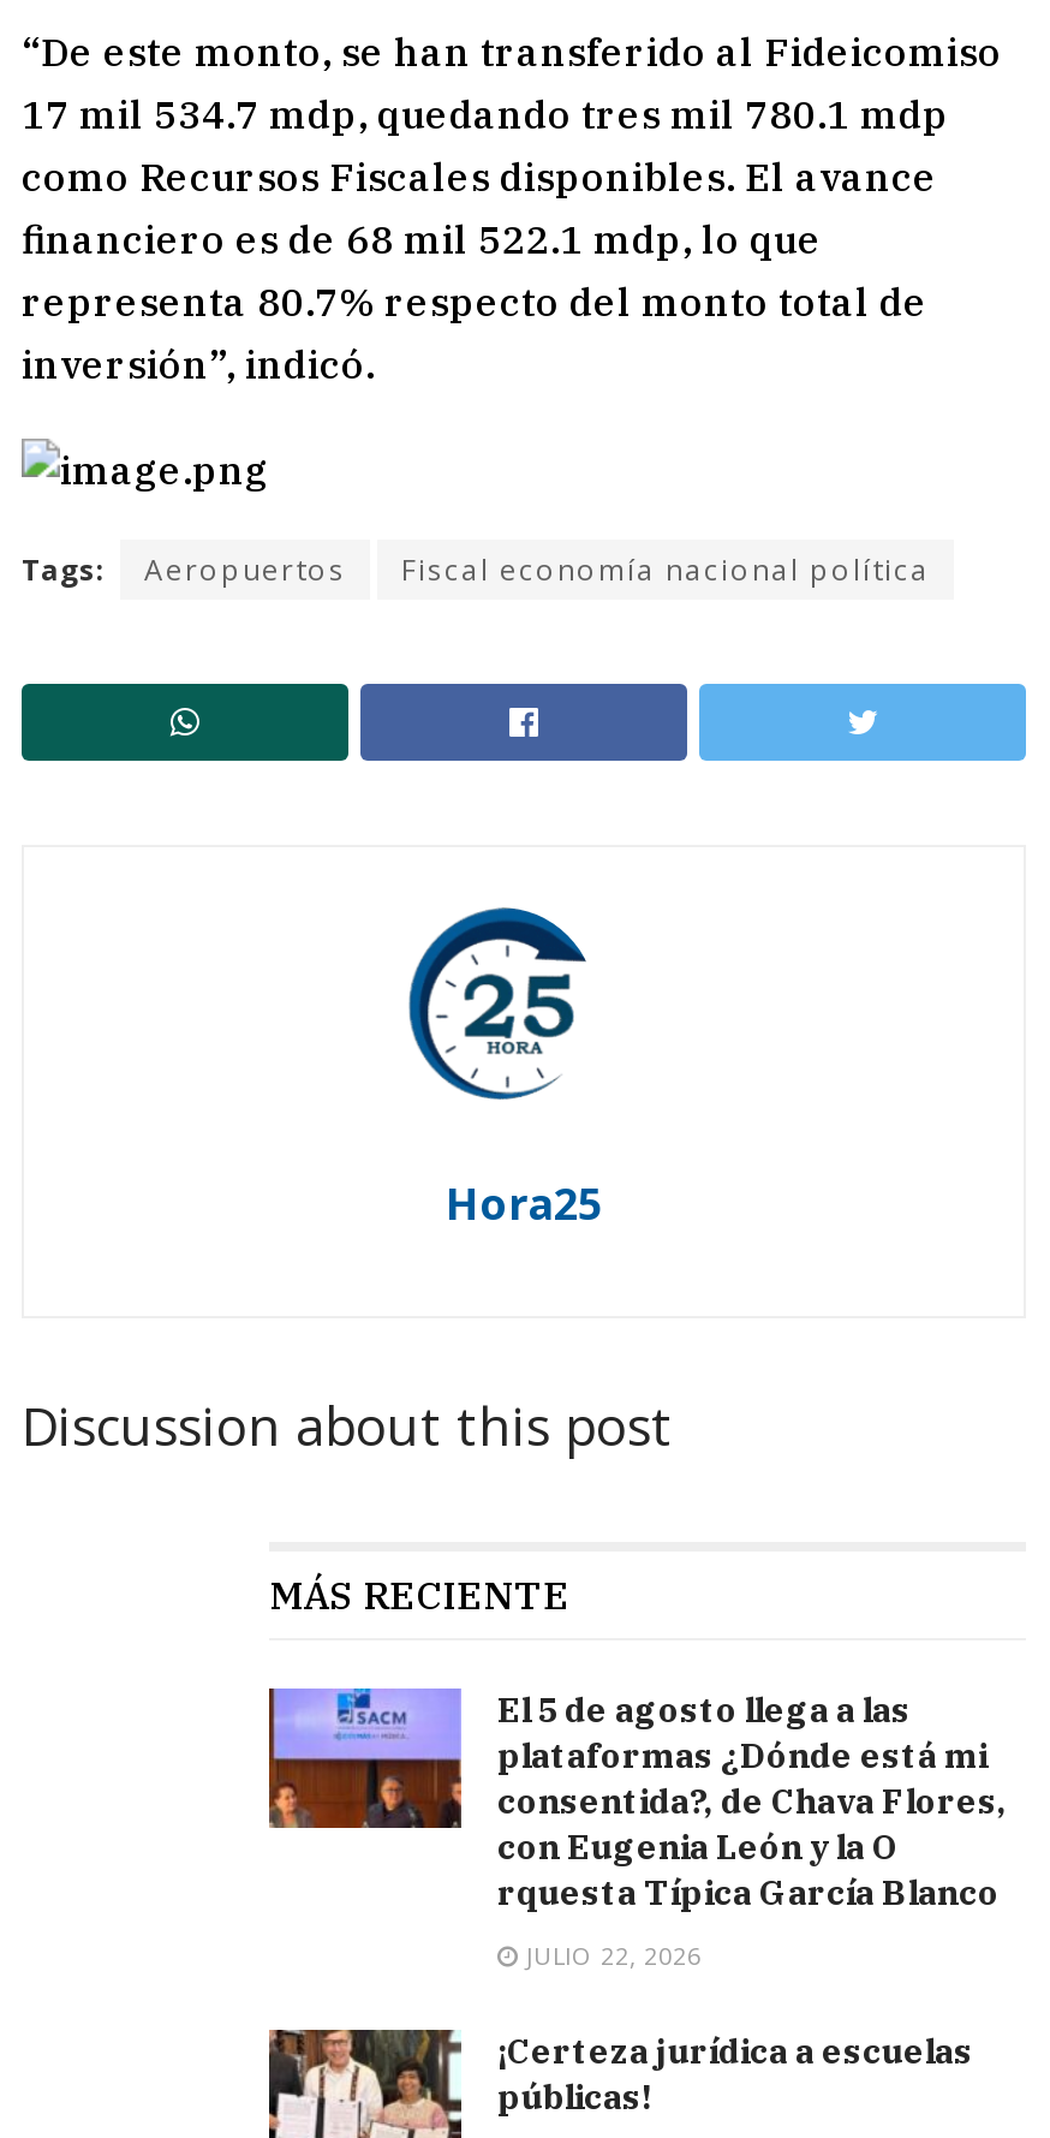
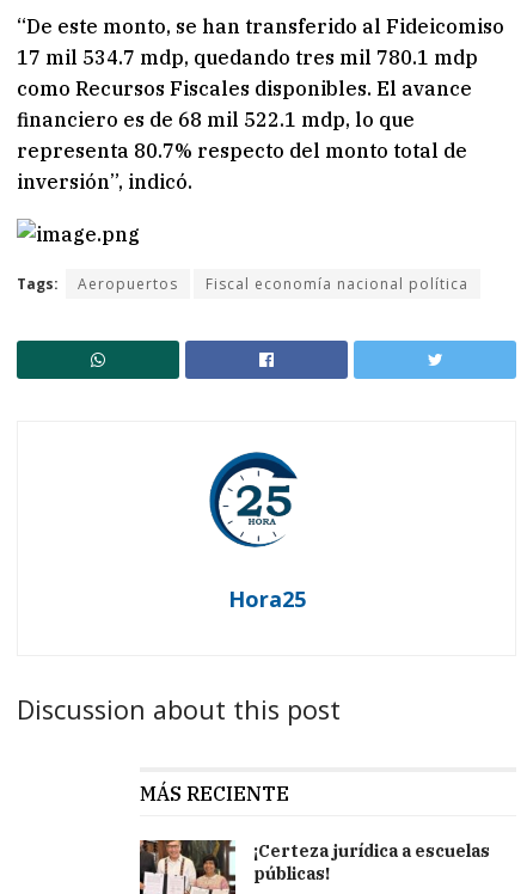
[267,1686,1007,1973] [image] | El 5 de agosto llega a las | plataformas ¿Dónde está mi | consentida?, de Chava Flores, | con Eugenia León y la O | rquesta Típica García Blanco | JULIO 22, 2026 -> none

